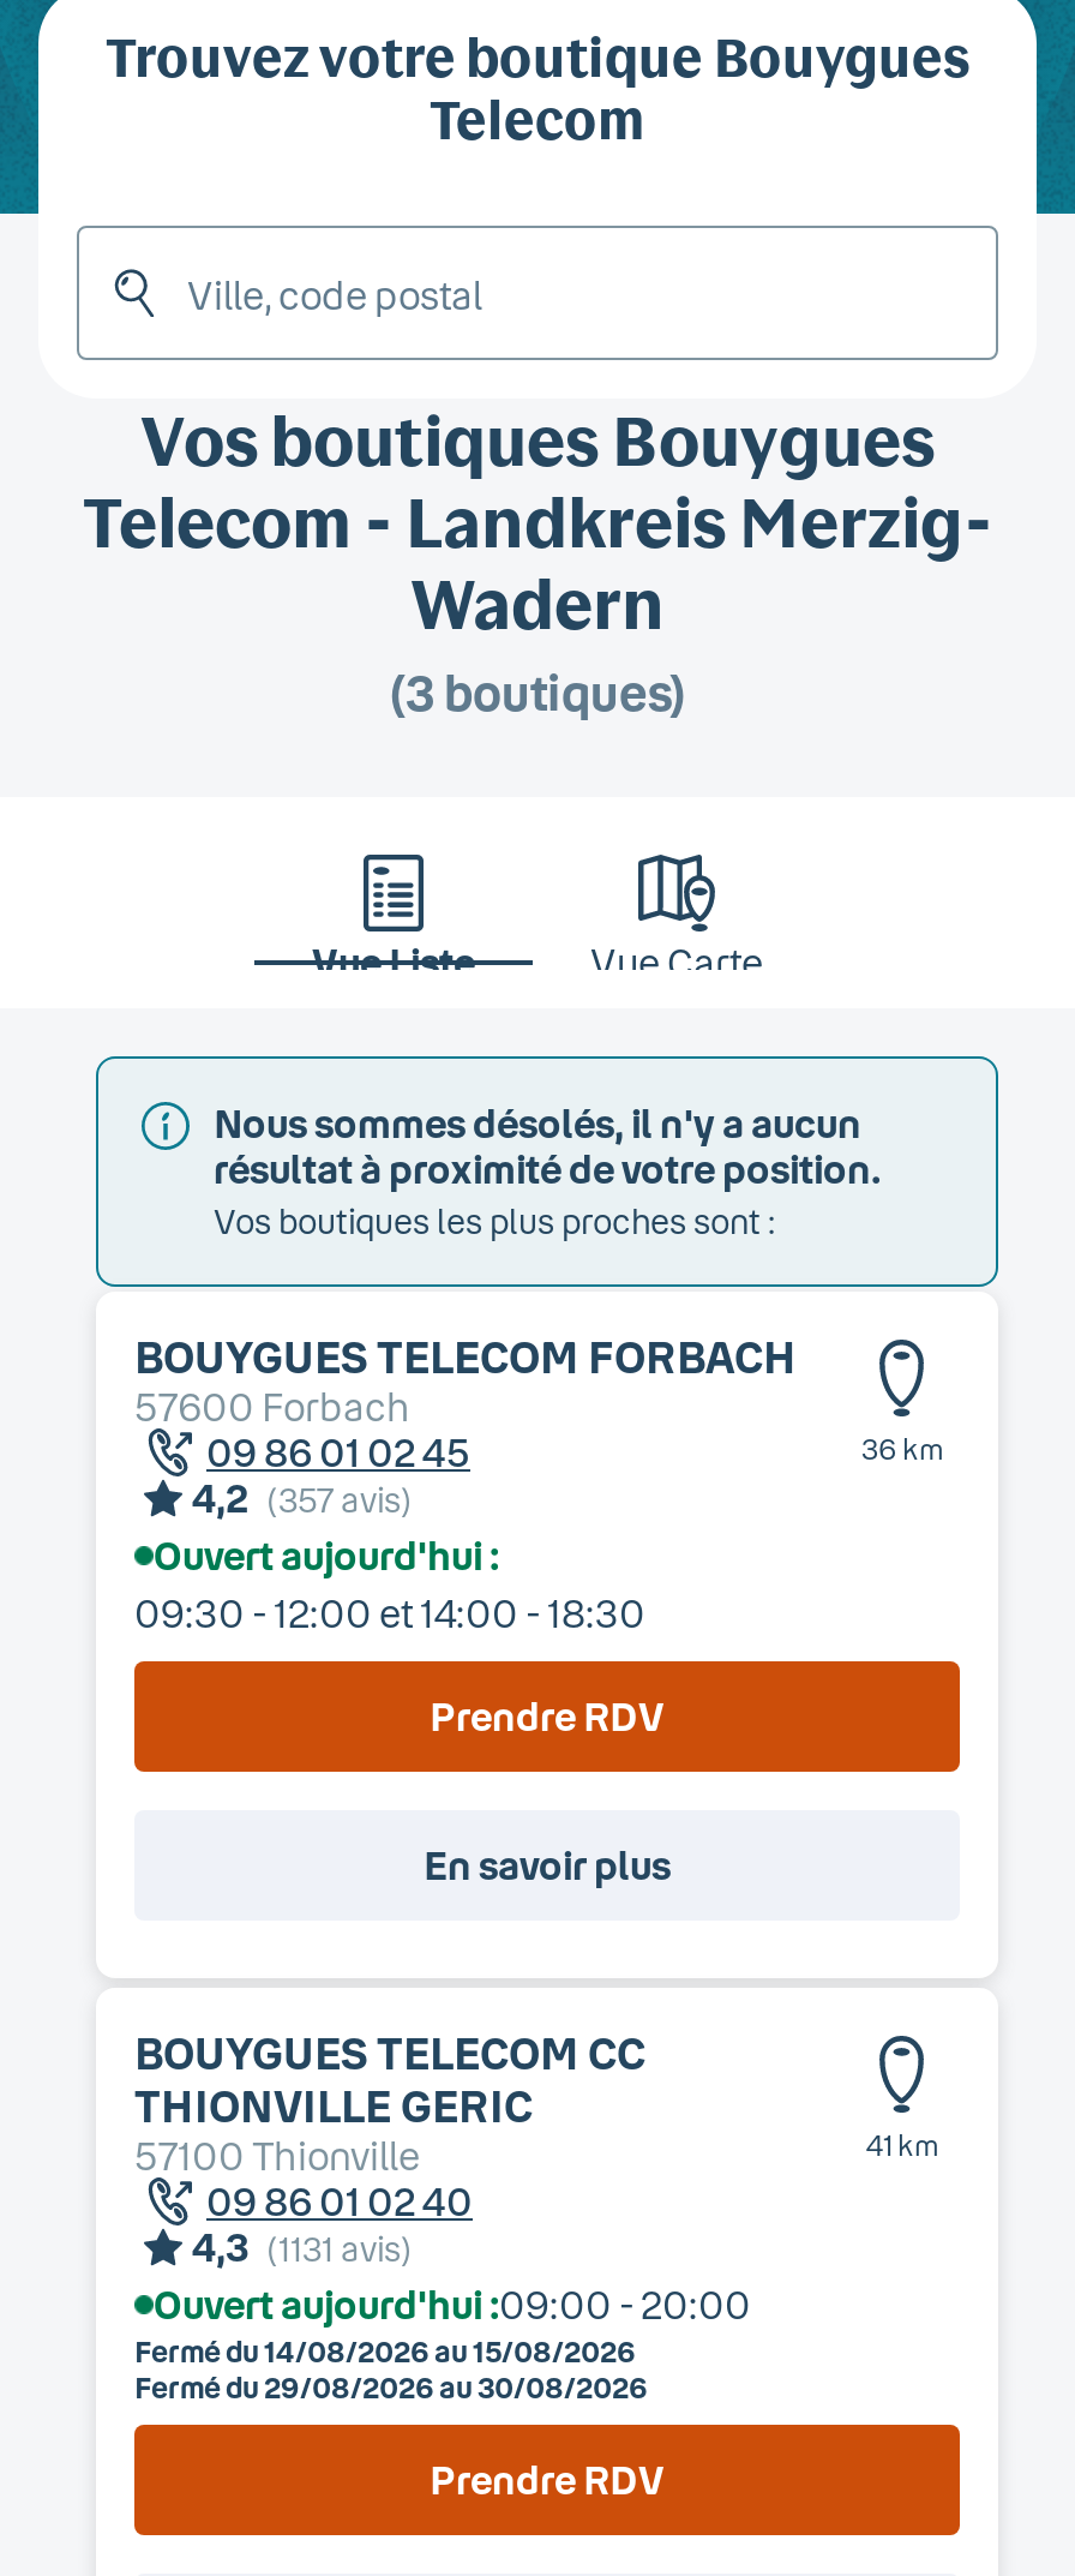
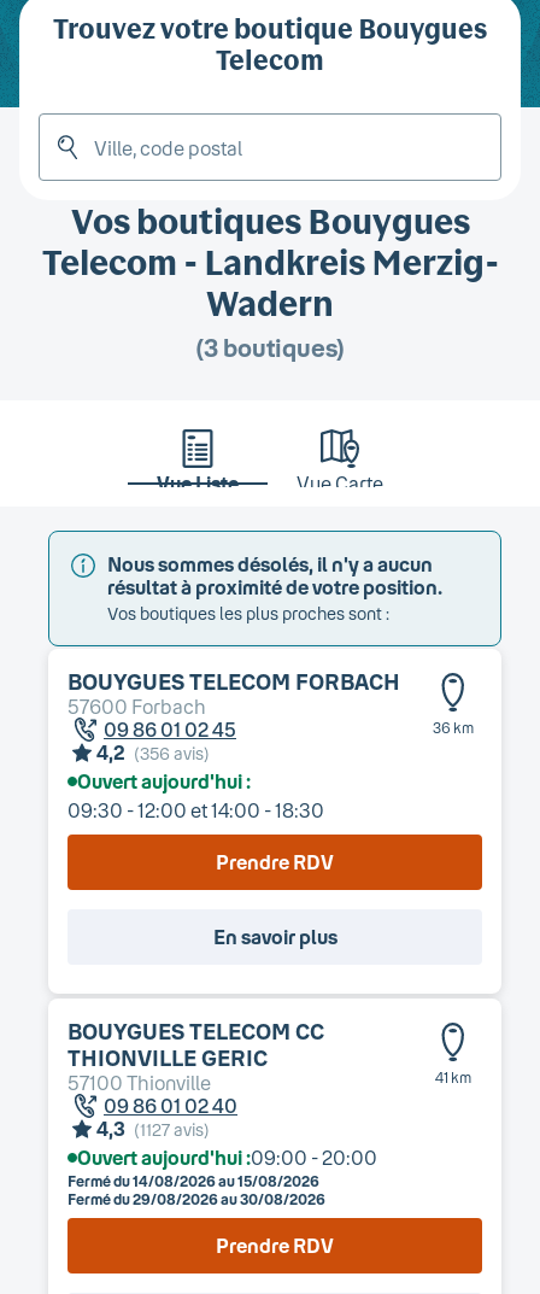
[192,1474,413,1520] 4,2 (357 avis) -> [96,740,210,763] 4,2 (356 avis)
[192,2223,413,2269] 4,3 (1131 avis) -> [96,1117,210,1140] 4,3 (1127 avis)

